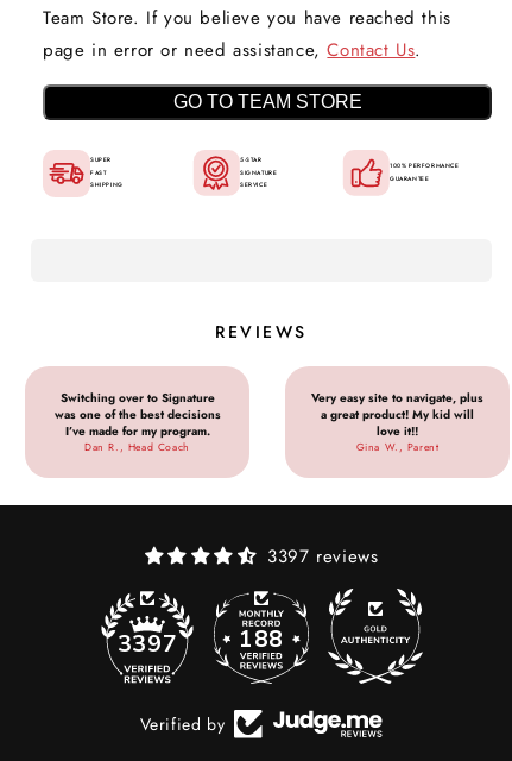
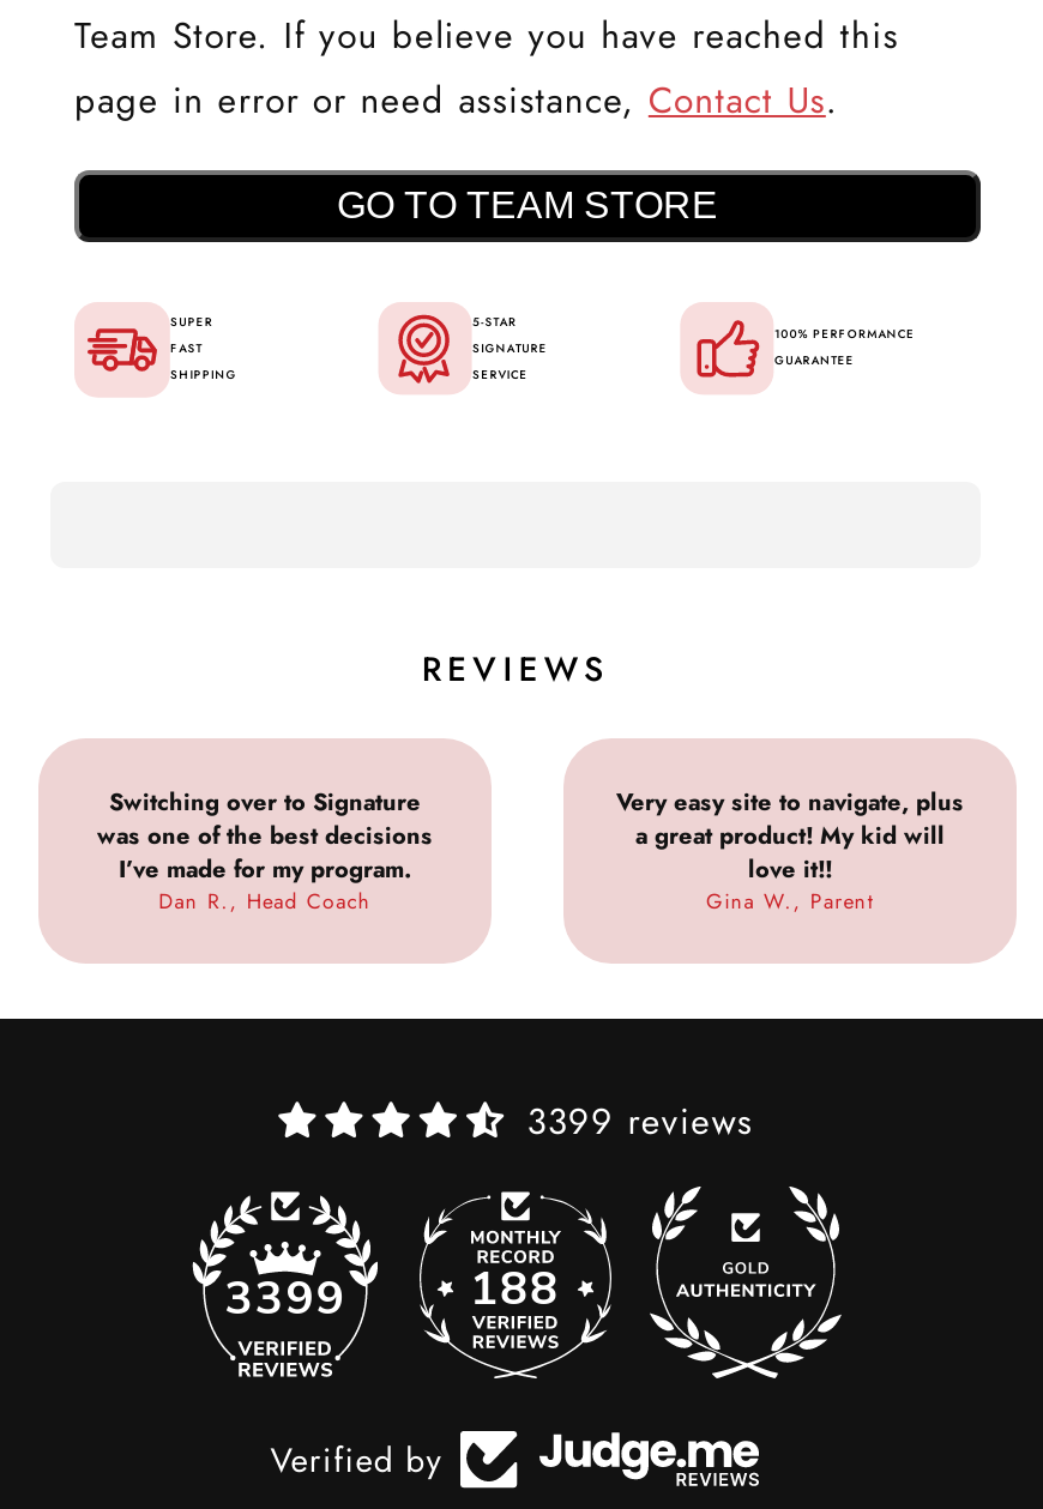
[268,543,378,569] 3397 reviews -> [527,1095,753,1147] 3399 reviews
[117,624,284,659] 3397 188 -> [225,1258,561,1329] 3399 188

